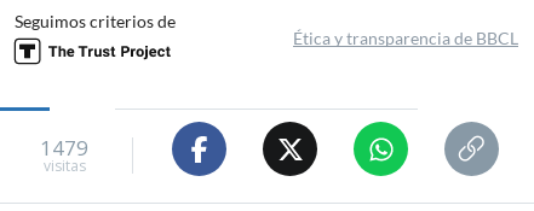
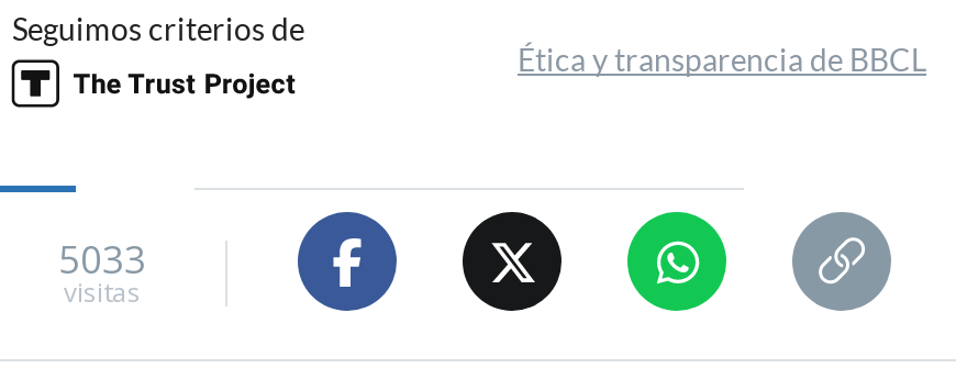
[40,134,88,162] 1479 -> [58,234,146,285] 5033

